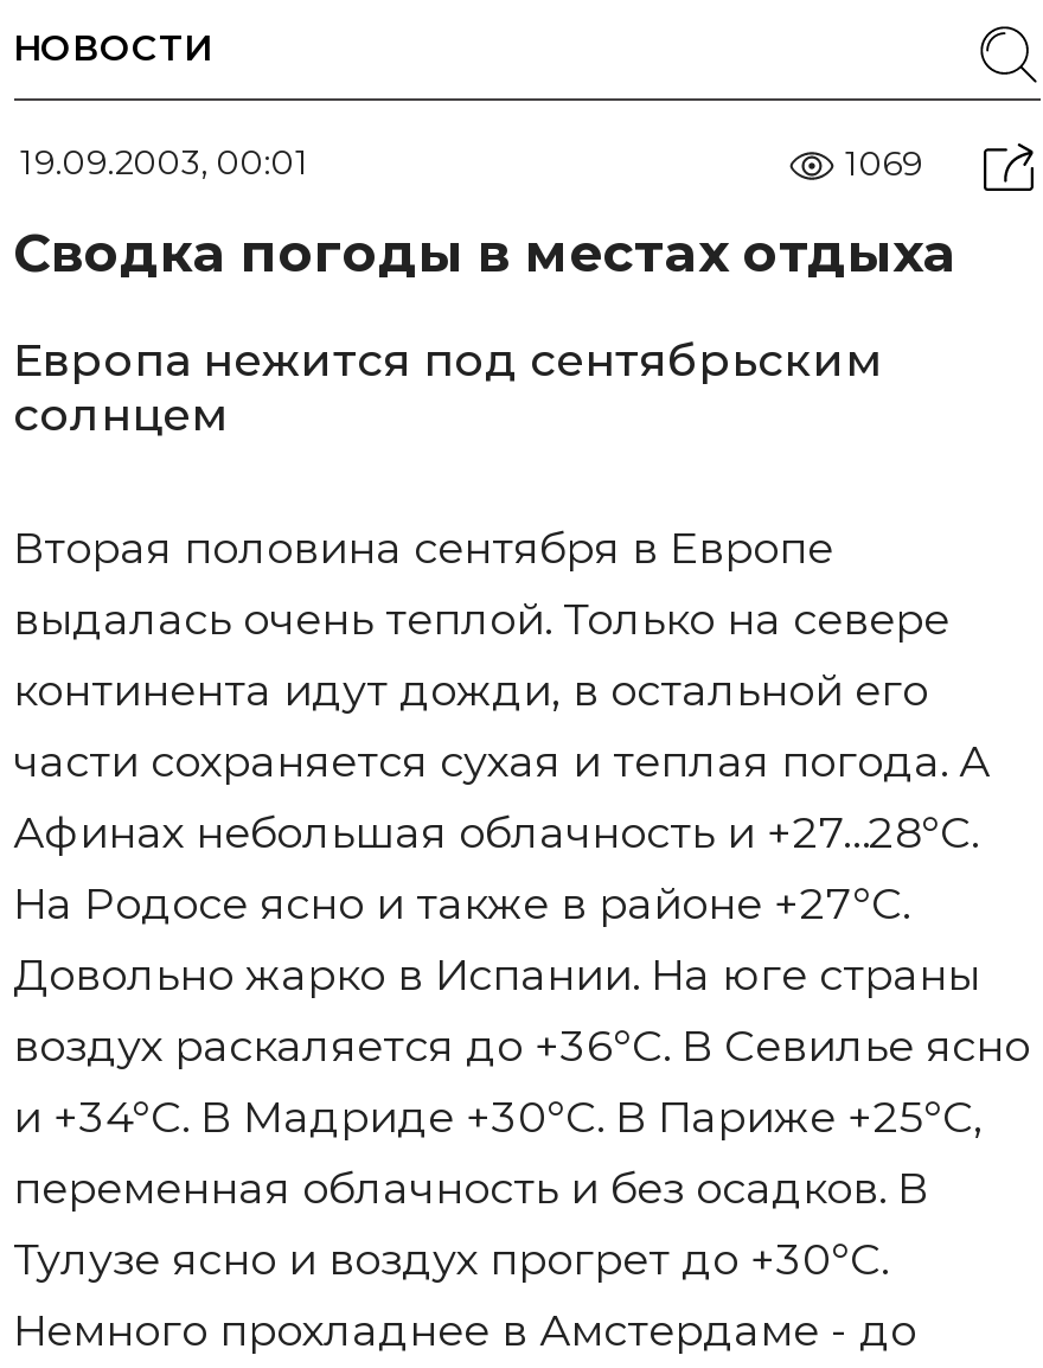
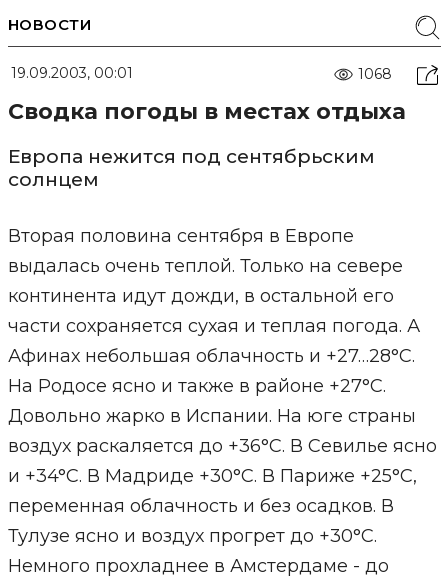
[836,143,923,185] 1069 -> [353,65,391,83] 1068

